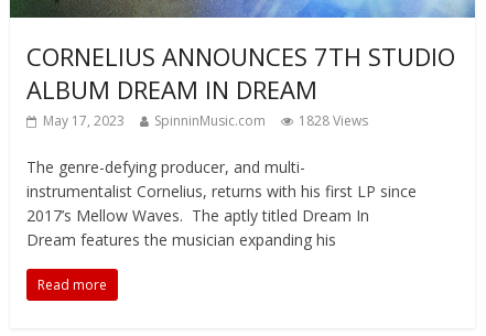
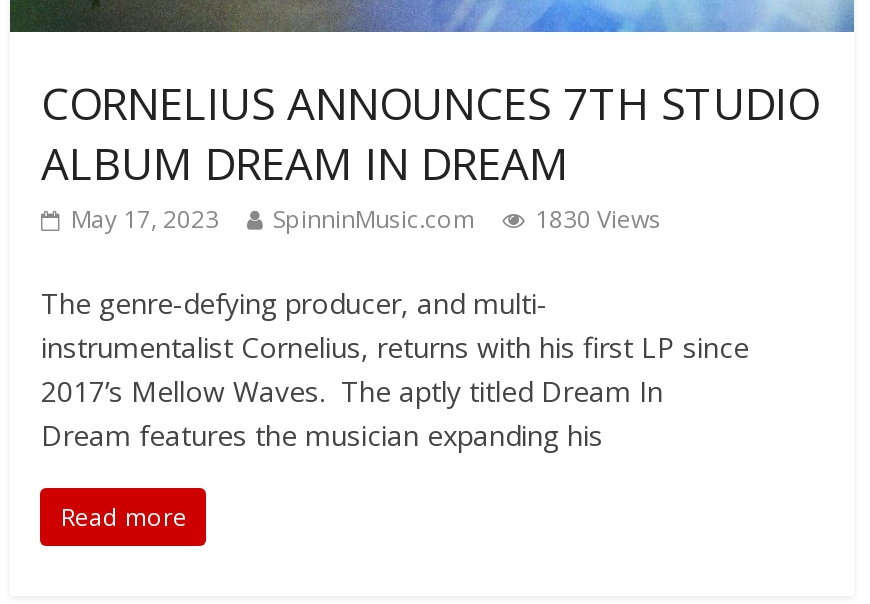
[43,111,369,130] May 17, 2023 SpinninMusic.com 1828 Views -> [71,202,661,236] May 17, 2023 SpinninMusic.com 1830 Views

